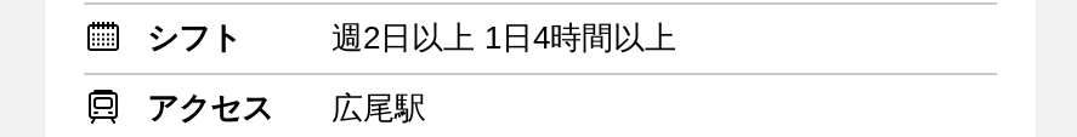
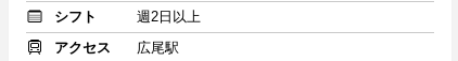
[331,20,676,56] 週2日以上 1日4時間以上 -> [137,9,201,25] 週2日以上

